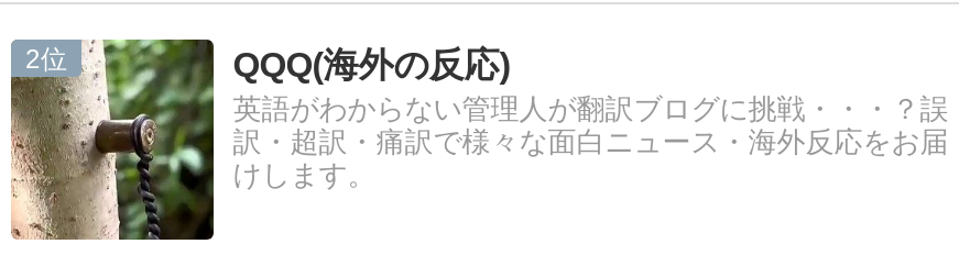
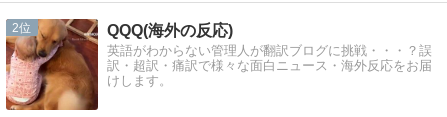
[11,37,214,242] [image] -> [5,18,99,111] [image]

